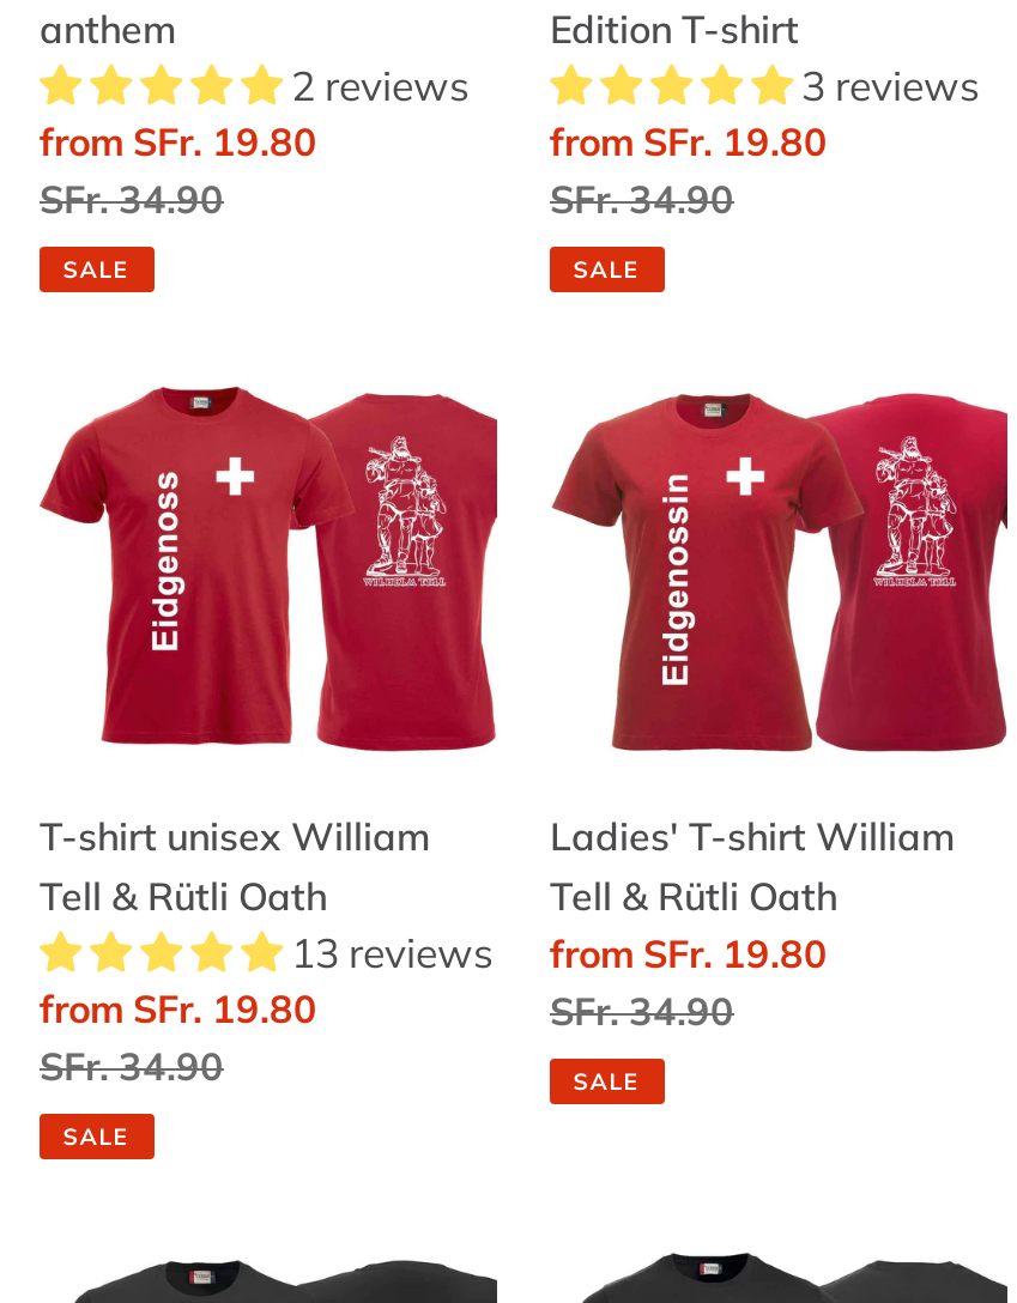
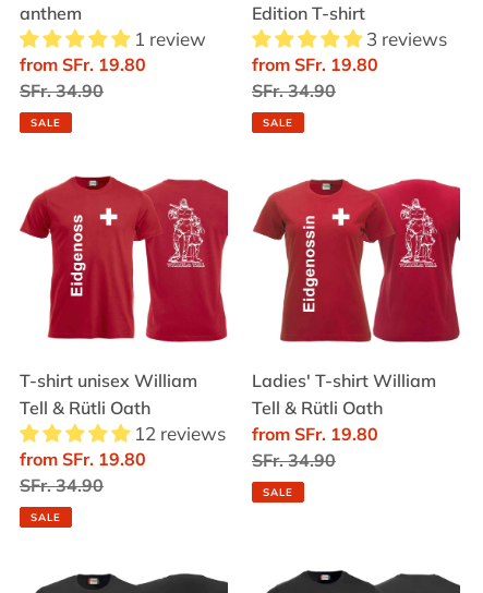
[291,61,468,111] 2 reviews -> [134,28,206,51] 1 review
[291,927,492,977] 13 reviews -> [134,422,226,445] 12 reviews

